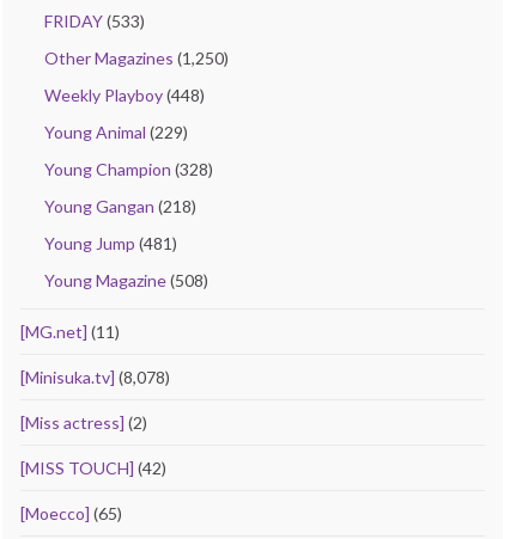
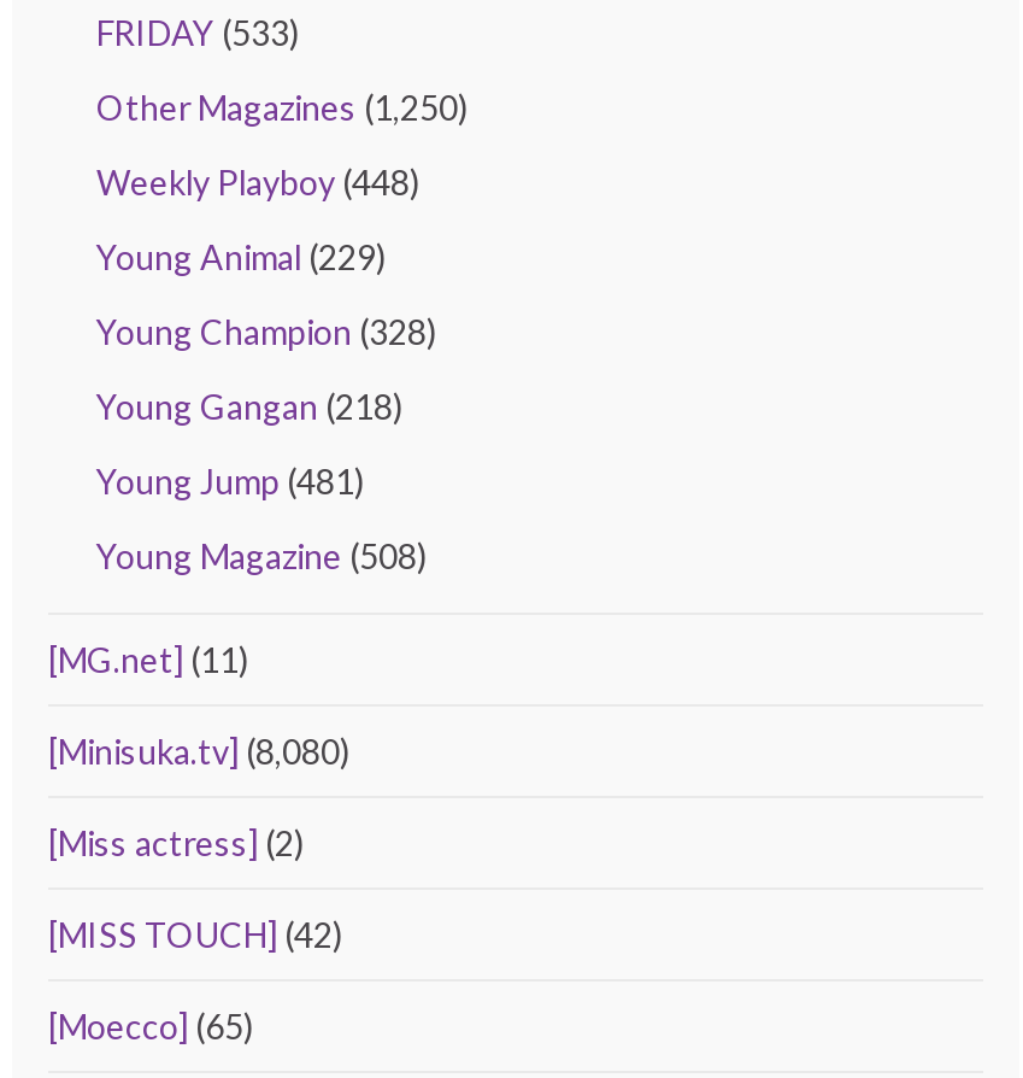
[20,367,170,388] [Minisuka.tv] (8,078) -> [48,731,349,772] [Minisuka.tv] (8,080)

